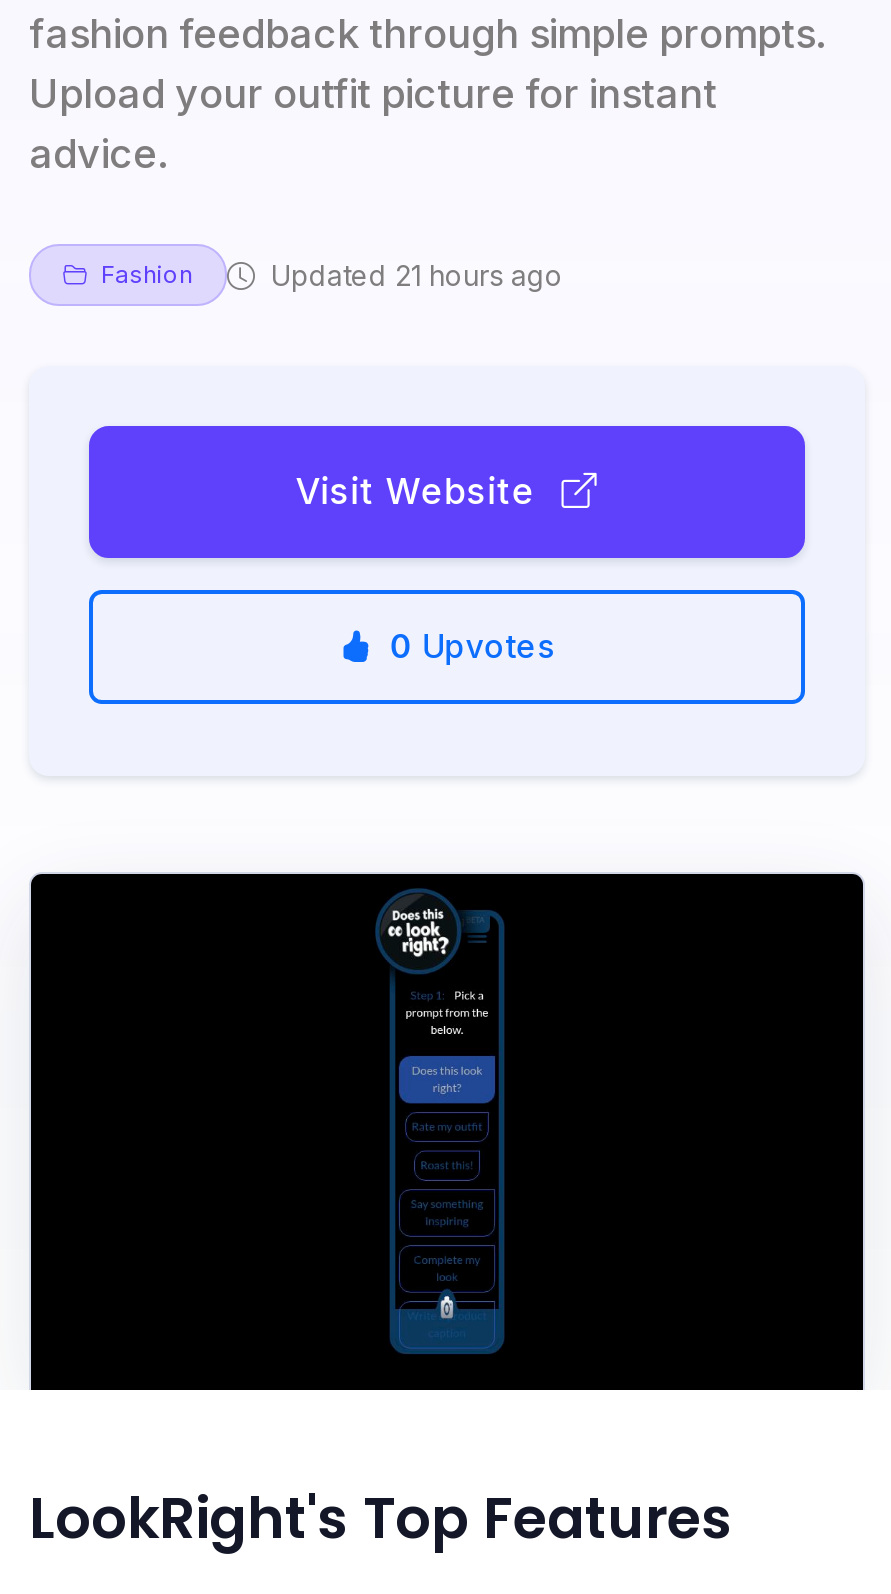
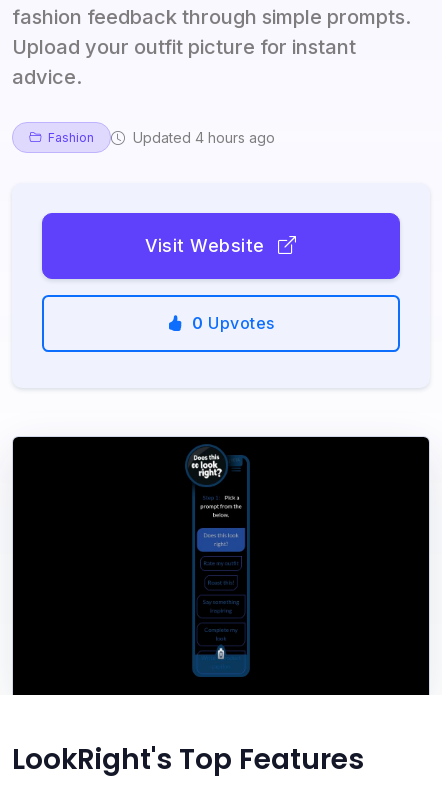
[263,258,563,292] Updated 21 hours ago -> [129,129,275,146] Updated 4 hours ago

